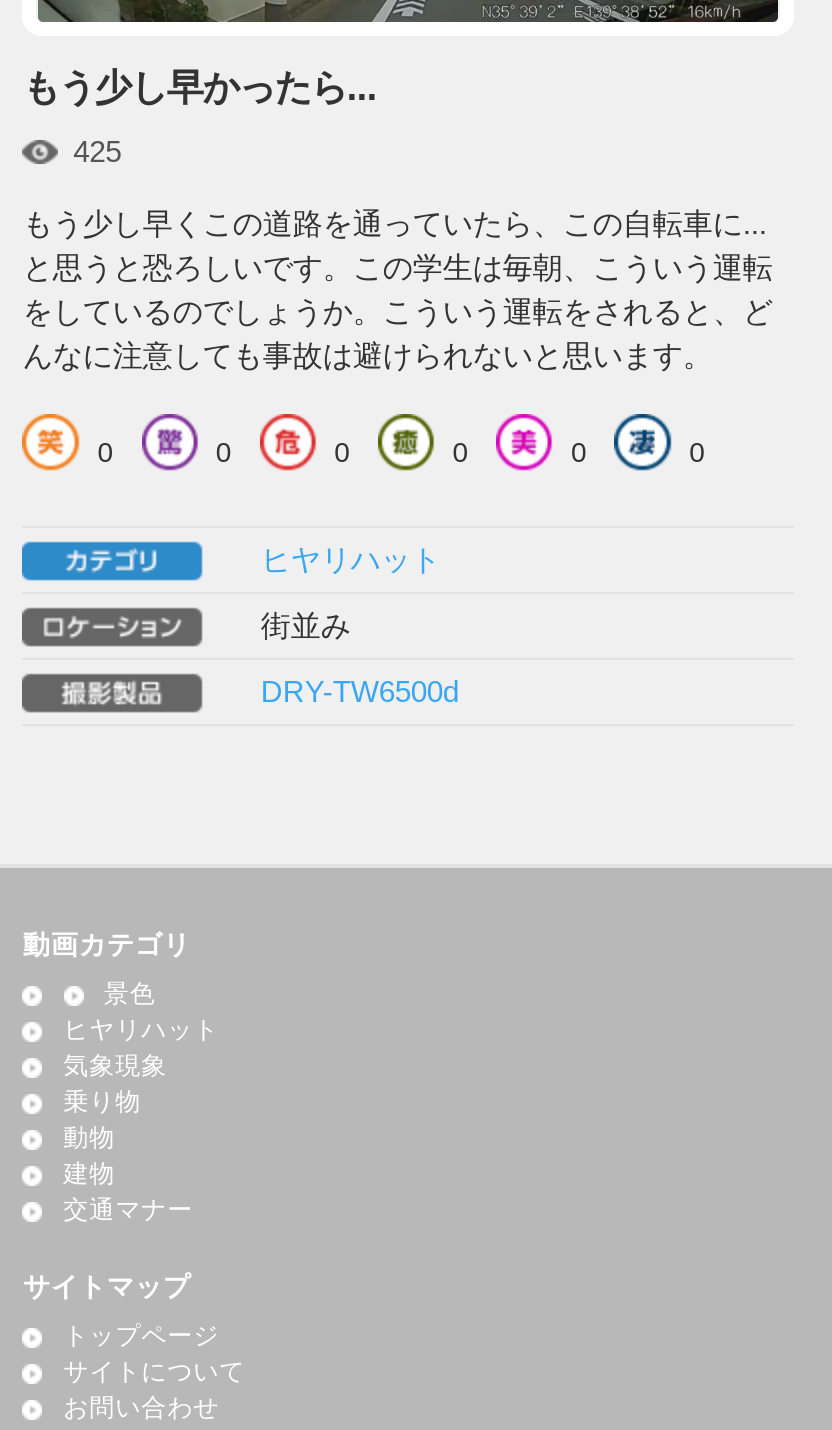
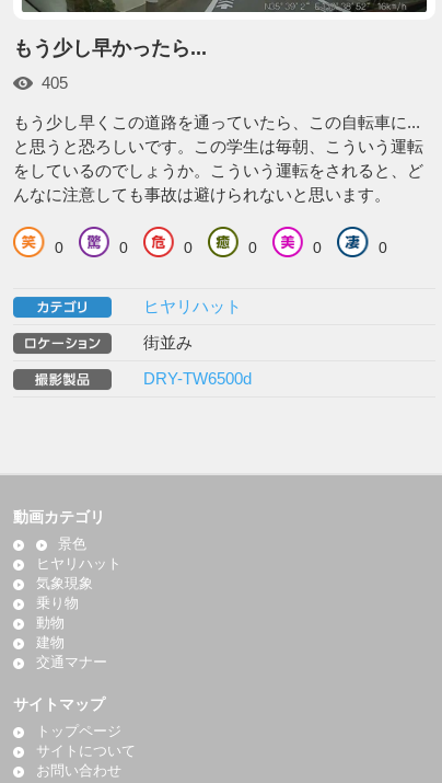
[73,135,121,167] 425 -> [41,74,67,91] 405

